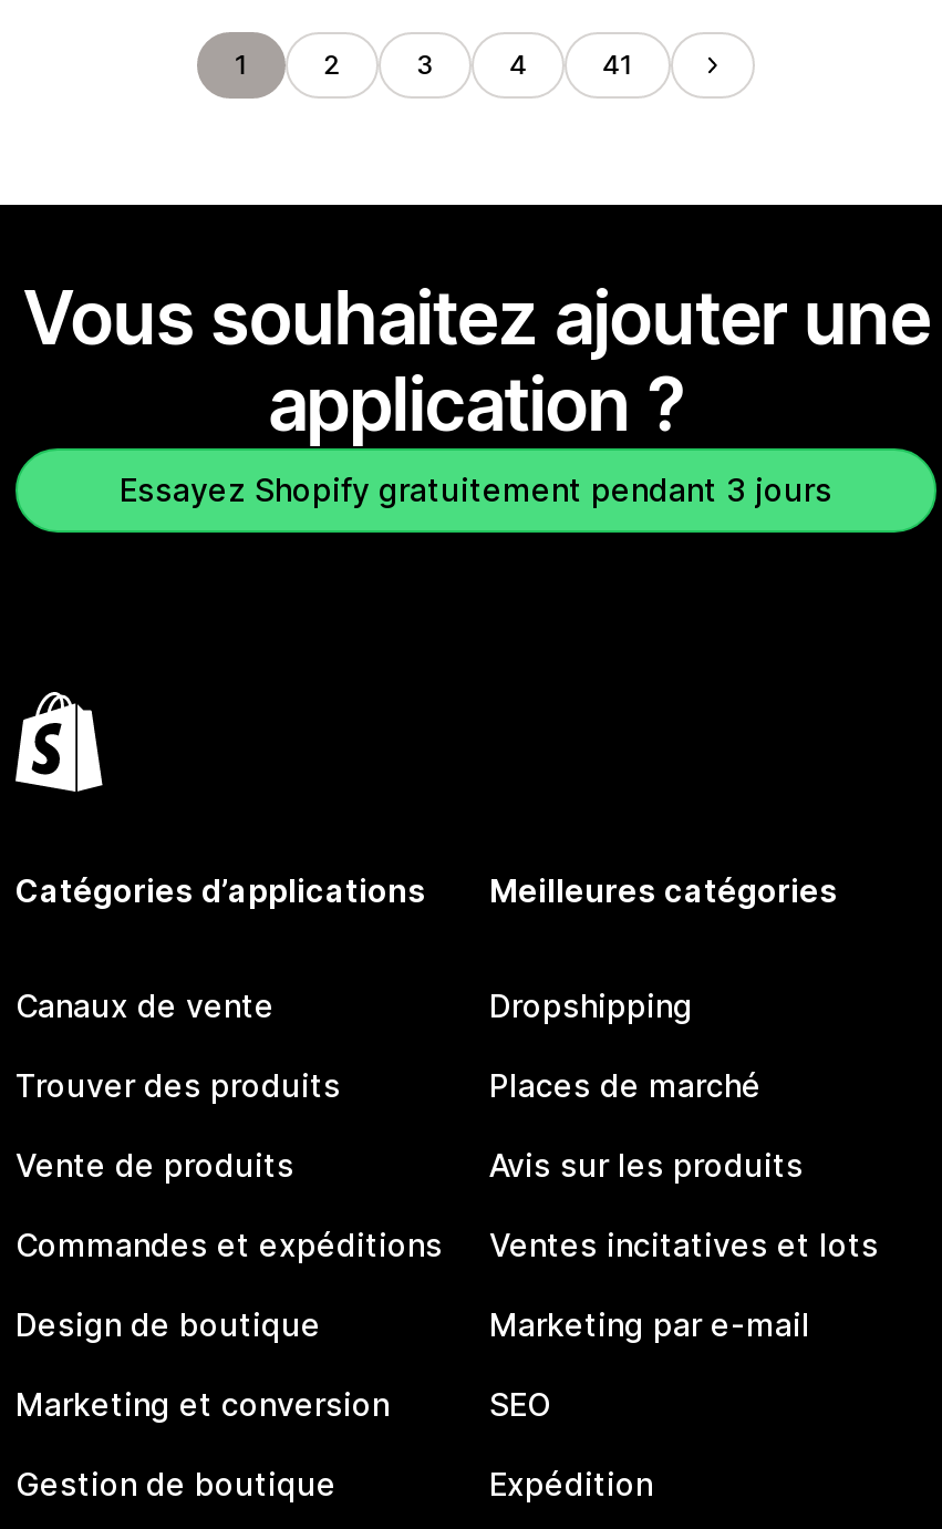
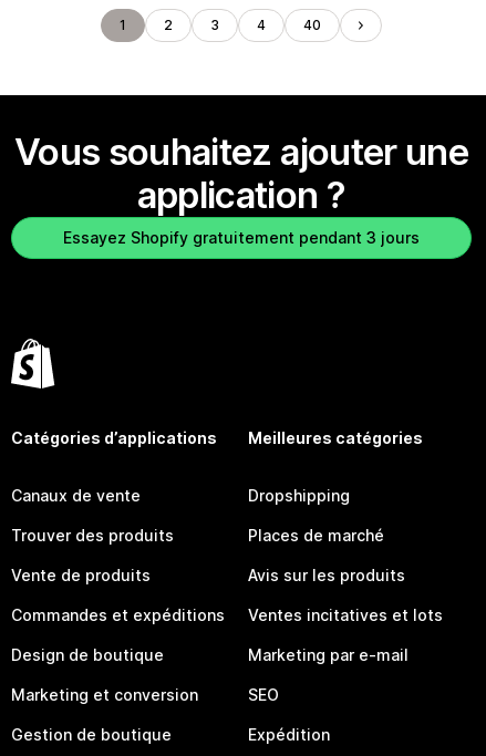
[602,48,633,81] 41 -> [303,17,321,33] 40

